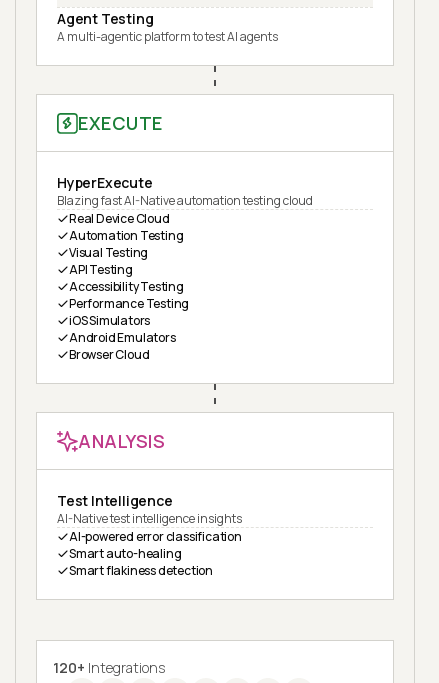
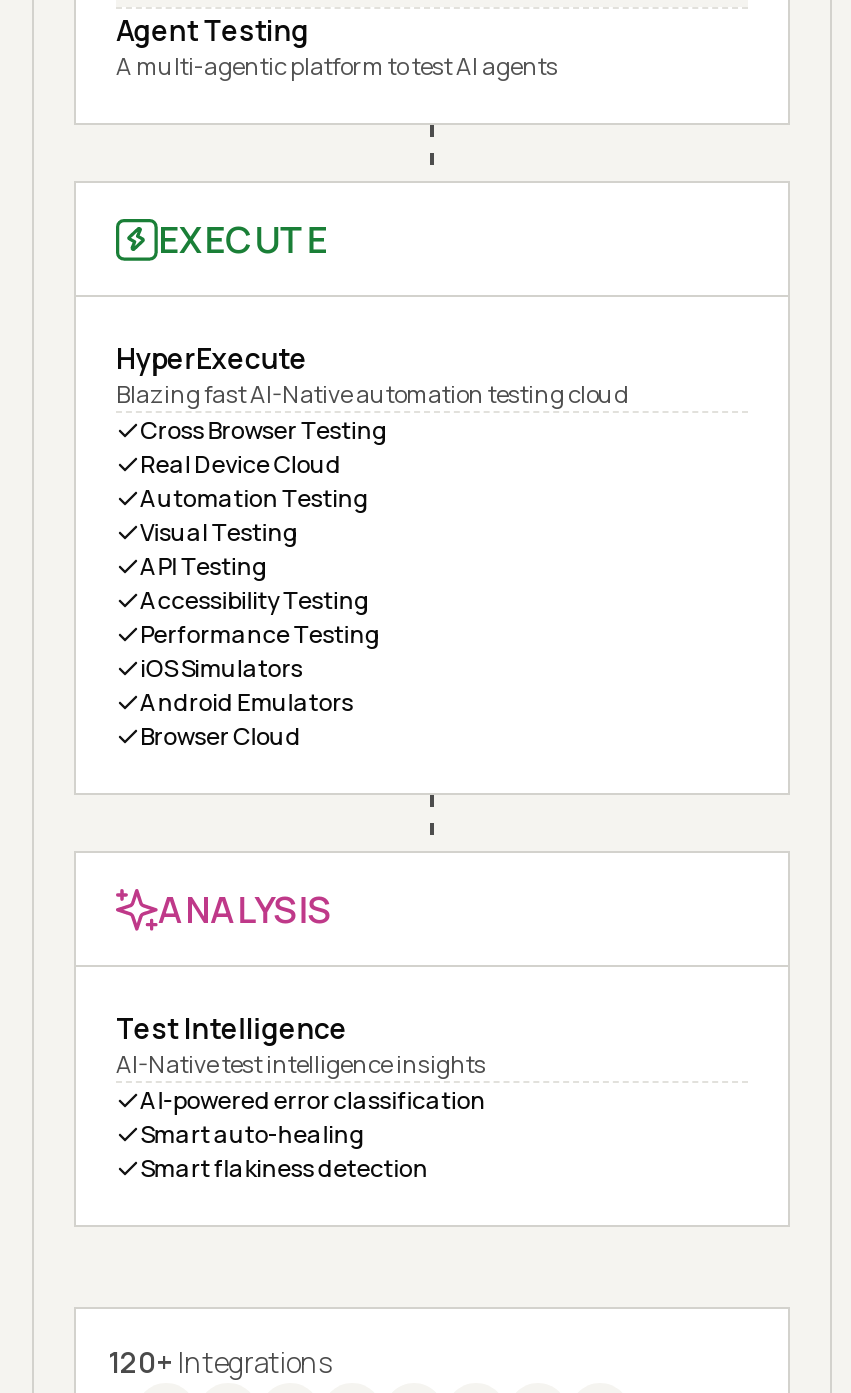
none -> [140,413,388,447] Cross Browser Testing

